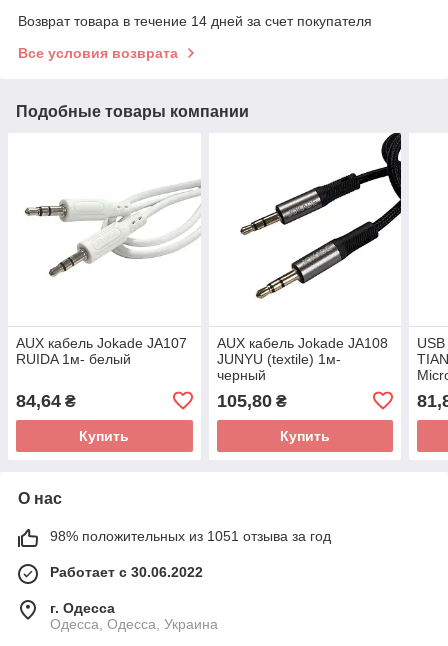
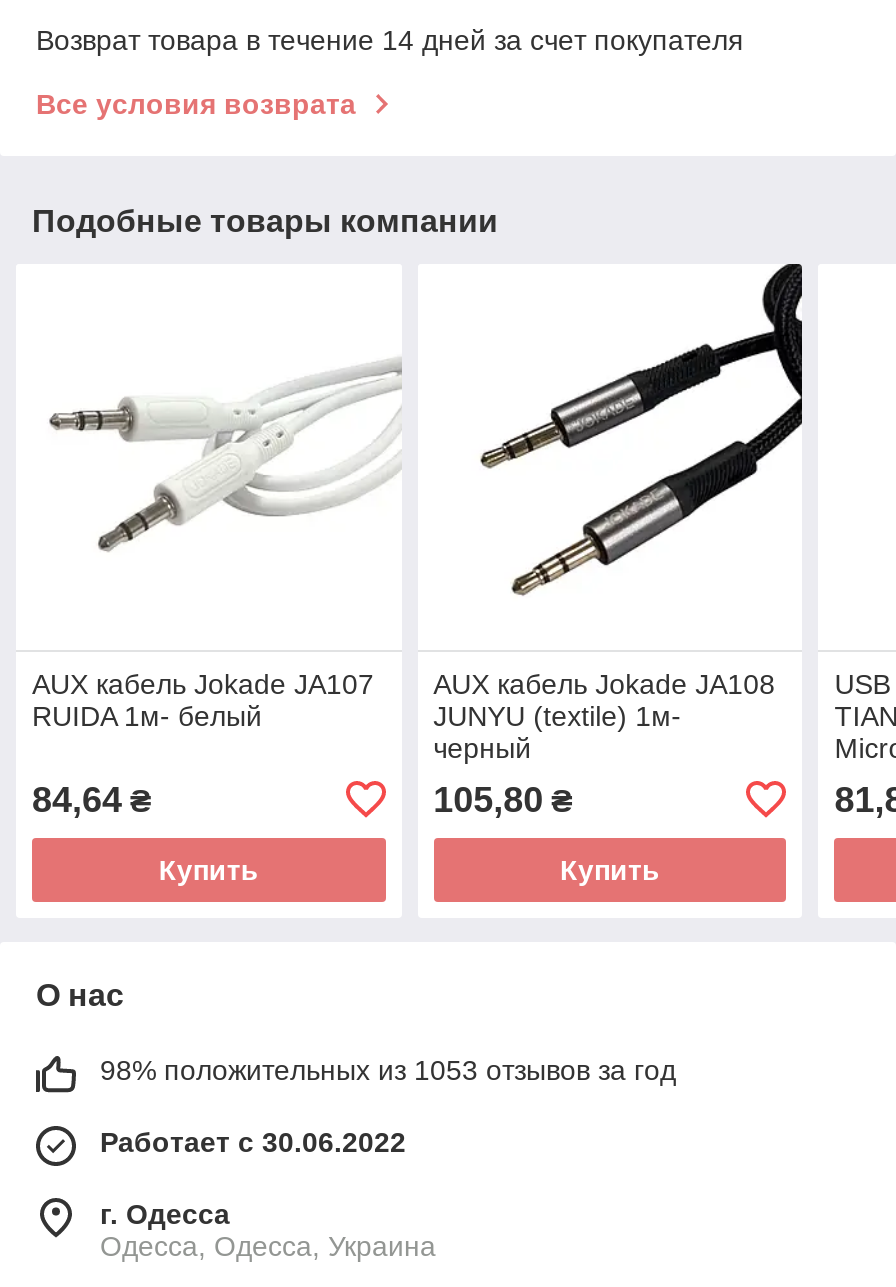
[50,528,331,544] 98% положительных из 1051 отзыва за год -> [100,1054,676,1086] 98% положительных из 1053 отзывов за год

